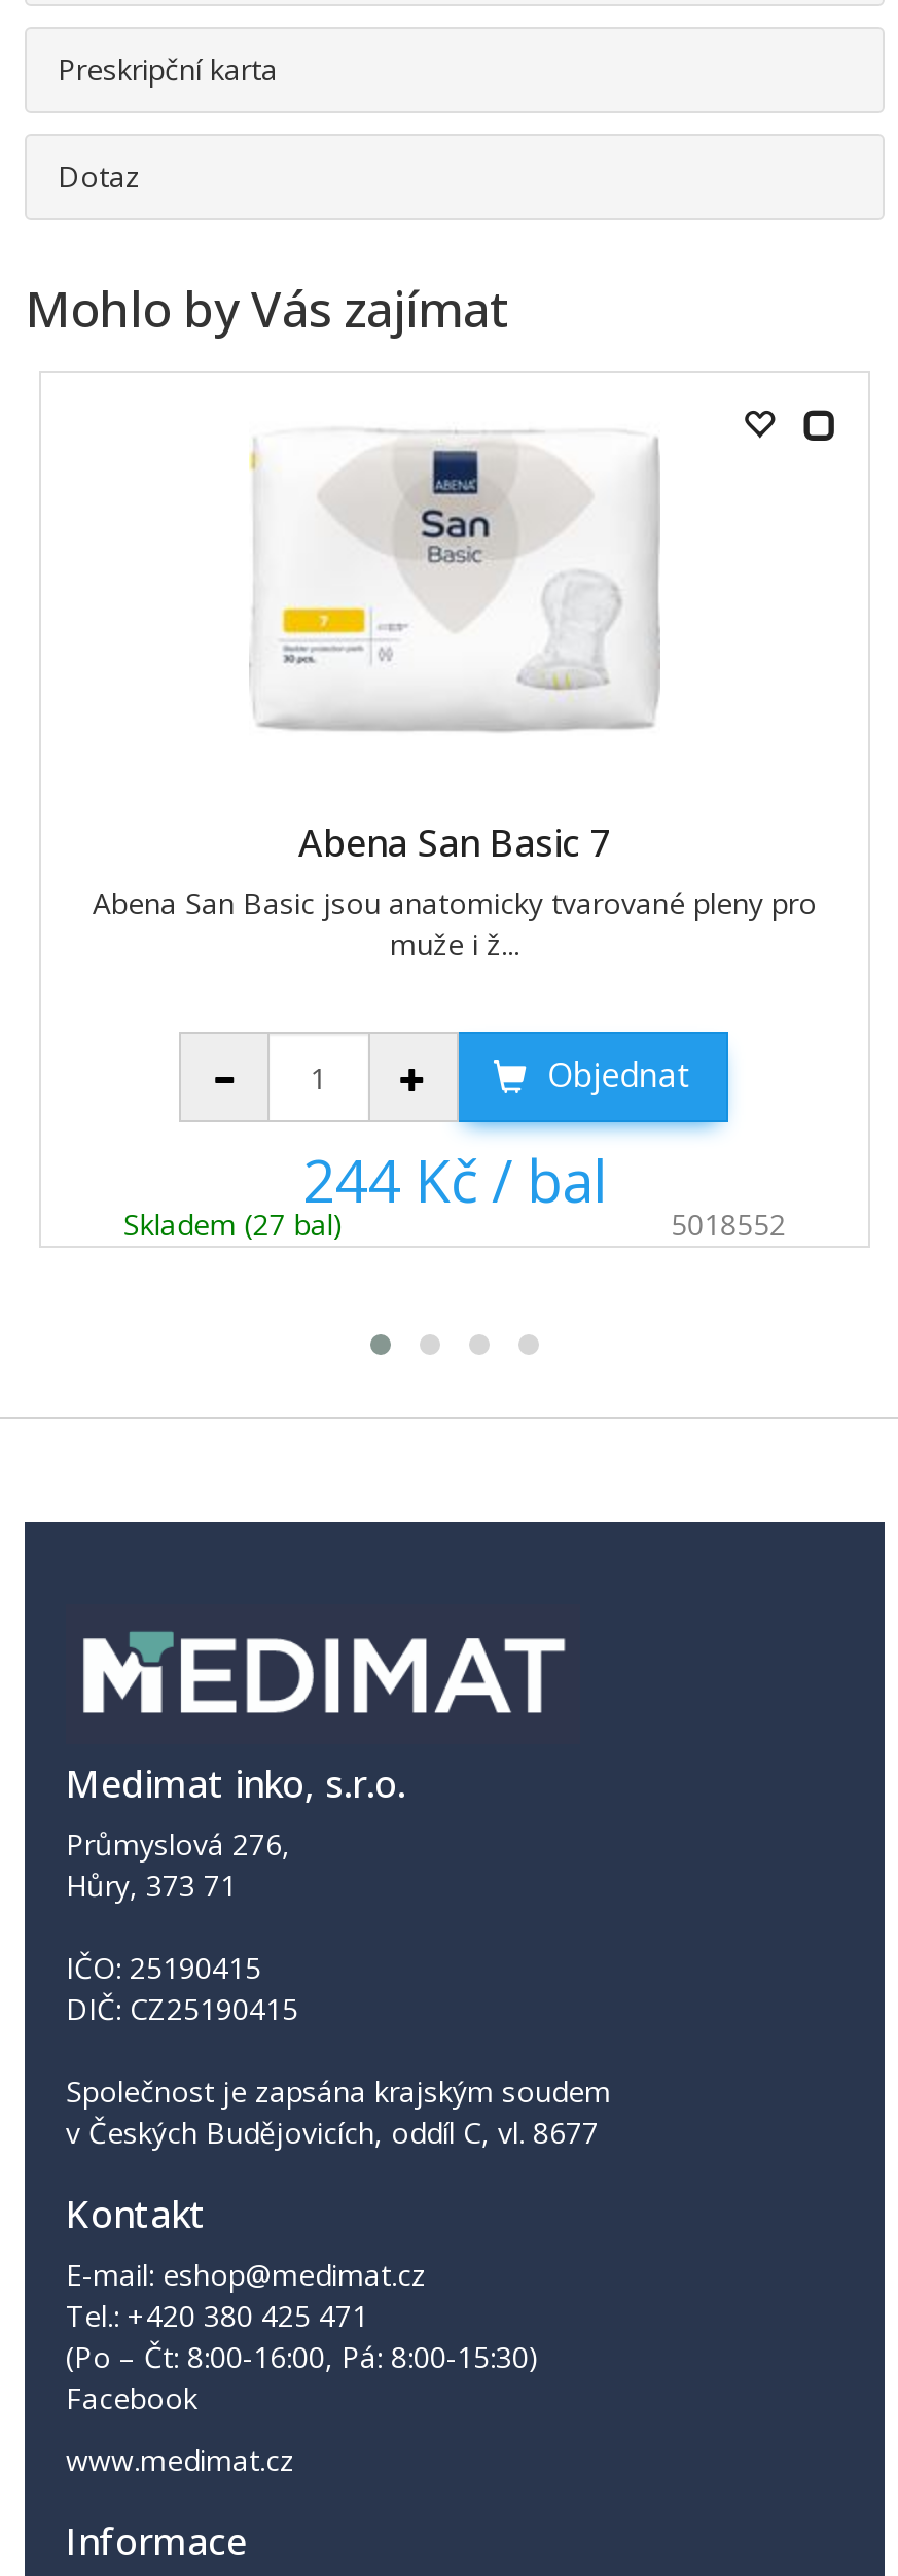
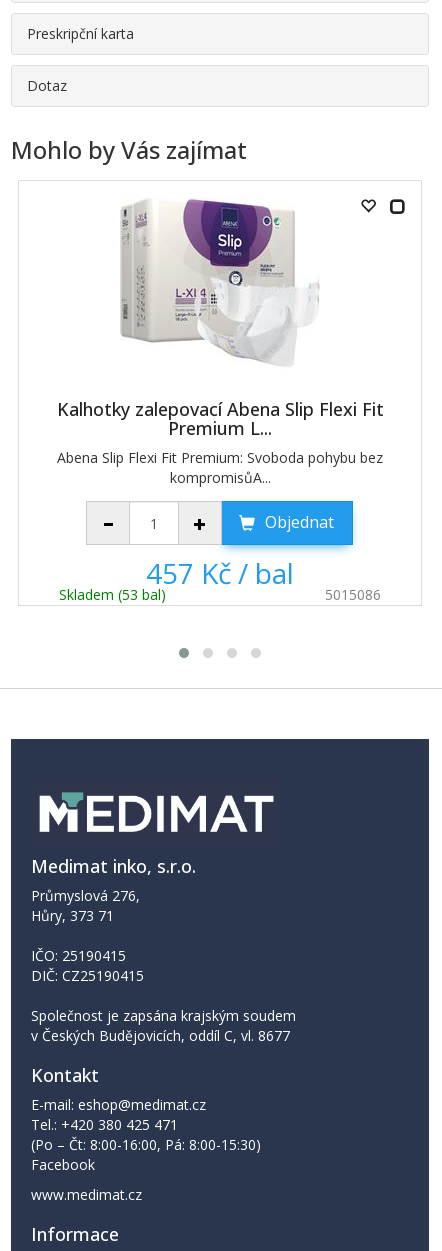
[93,410,817,964] [image] | Abena San Basic 7 | Abena San Basic jsou anatomicky tvarované pleny pro | muže i ž... -> [56,198,383,487] [image] | Kalhotky zalepovací Abena Slip Flexi Fit | Premium L... | Abena Slip Flexi Fit Premium: Svoboda pohybu bez | kompromisůA...
[302,1141,607,1219] 244 Kč / bal -> [146,554,294,592] 457 Kč / bal
[123,1205,343,1244] Skladem (27 bal) -> [59,585,166,604] Skladem (53 bal)
[671,1205,786,1244] 5018552 -> [325,585,381,604] 5015086

